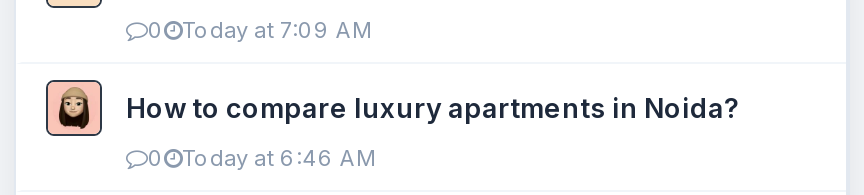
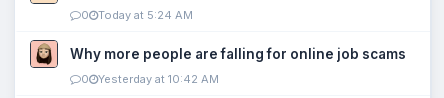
[148,16,372,44] 0 Today at 7:09 AM -> [81,8,193,22] 0 Today at 5:24 AM
[126,92,738,124] How to compare luxury apartments in Noida? -> [70,46,406,62] Why more people are falling for online job scams
[182,144,376,172] Today at 6:46 AM -> [98,72,219,86] Yesterday at 10:42 AM

